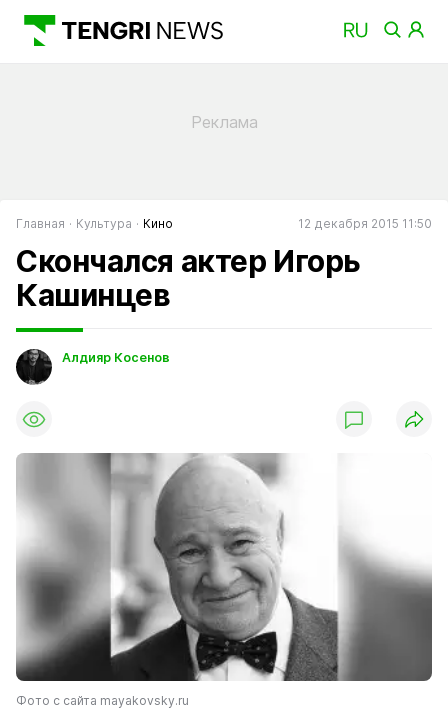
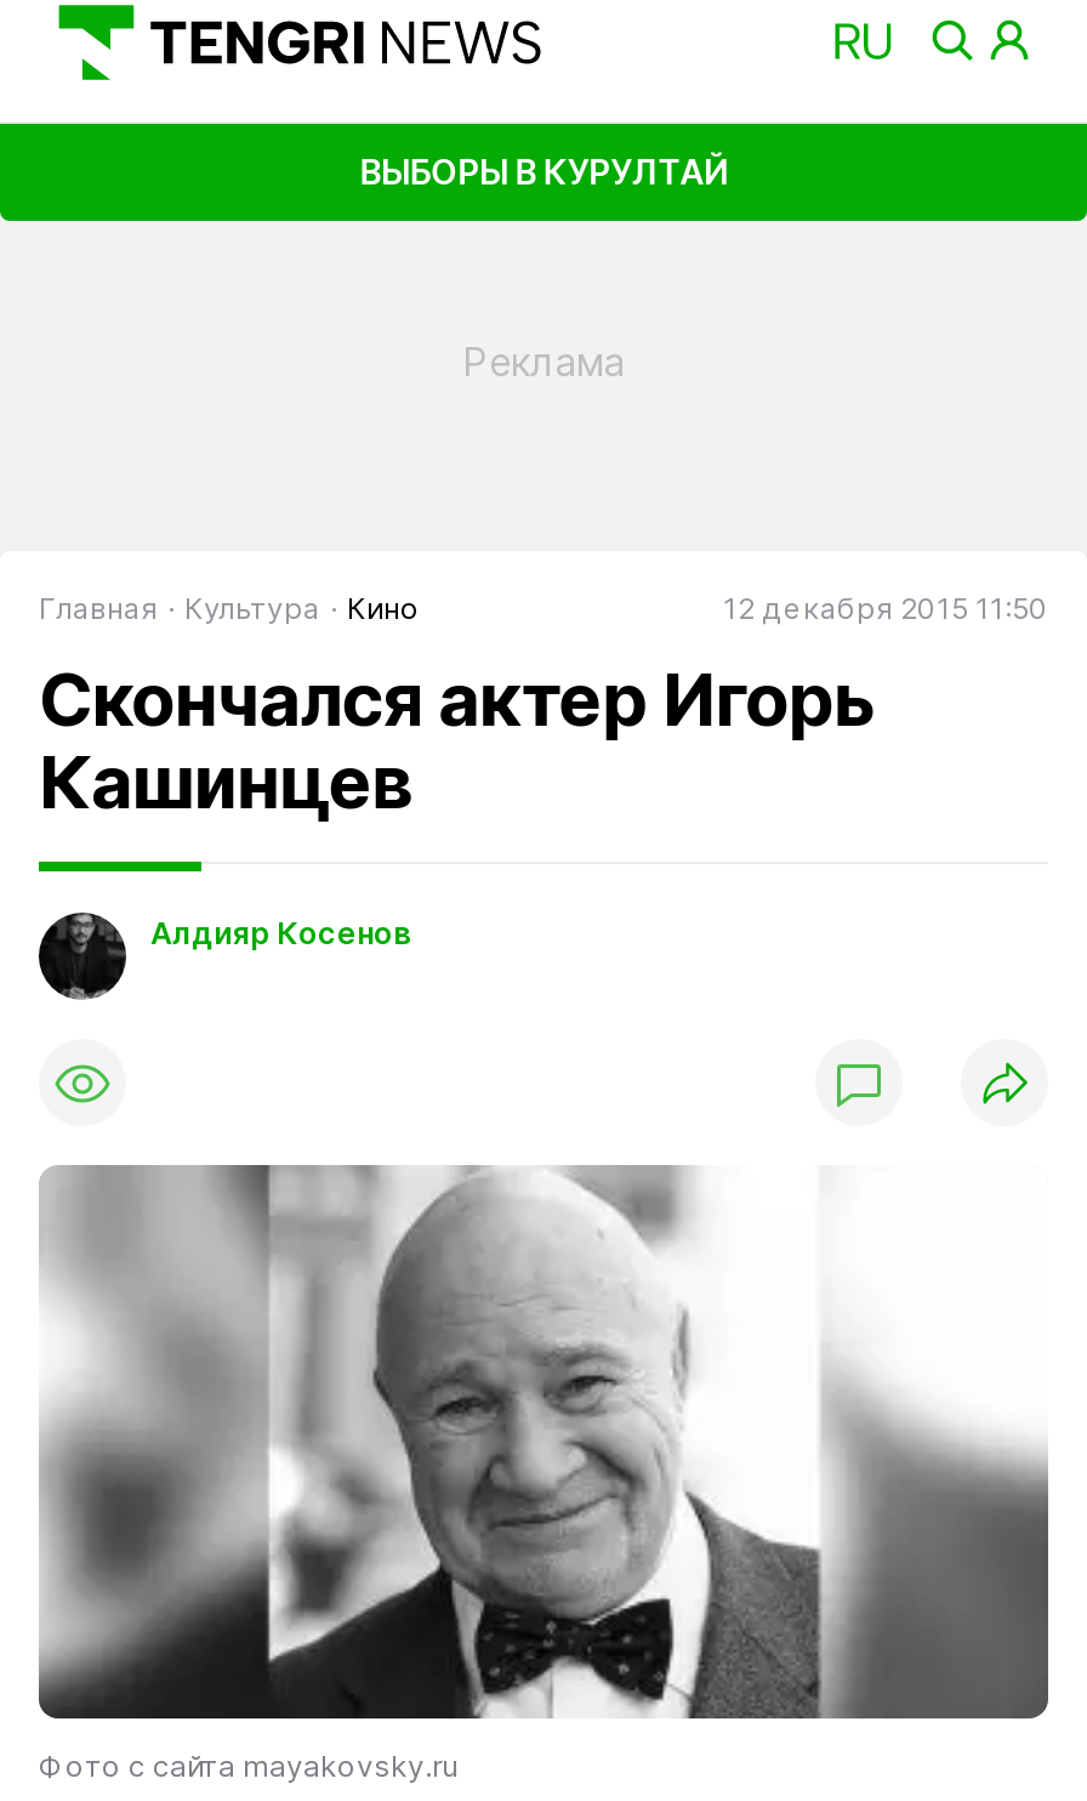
none -> [360,150,727,191] ВЫБОРЫ В КУРУЛТАЙ

